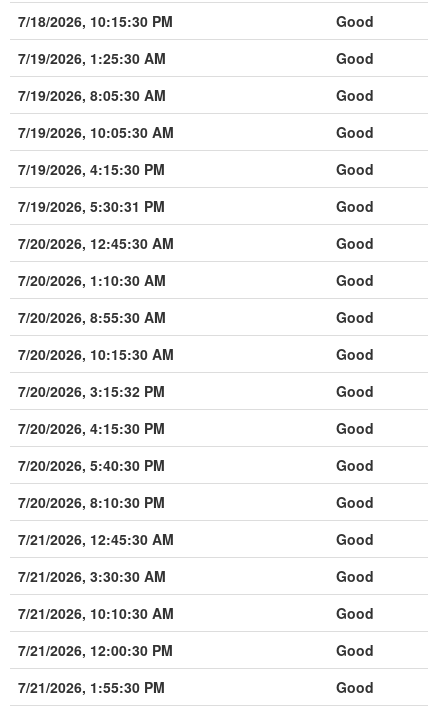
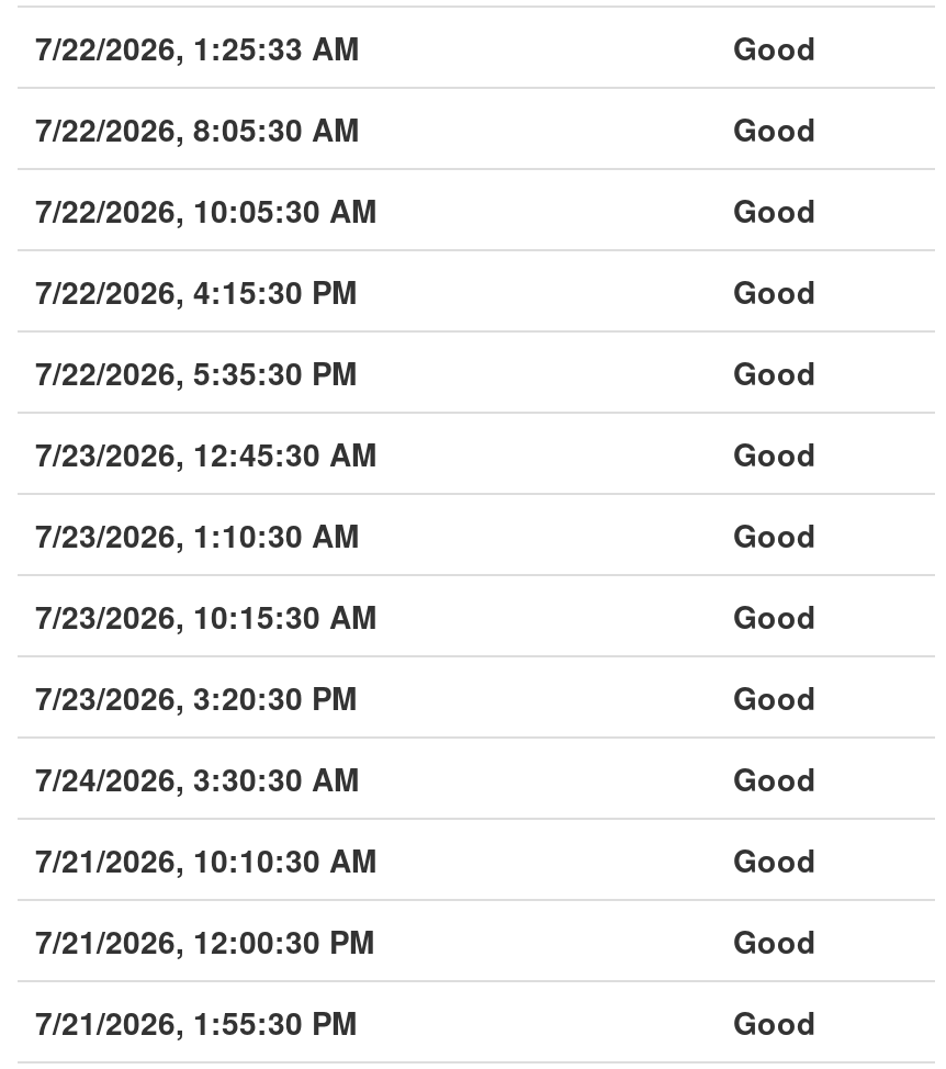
[18,11,173,31] 7/18/2026, 10:15:30 PM -> [35,25,360,69] 7/22/2026, 1:25:33 AM
[18,48,166,68] 7/19/2026, 1:25:30 AM -> [35,106,360,150] 7/22/2026, 8:05:30 AM
[18,85,166,105] 7/19/2026, 8:05:30 AM -> [35,188,378,232] 7/22/2026, 10:05:30 AM
[18,122,174,142] 7/19/2026, 10:05:30 AM -> [35,269,358,313] 7/22/2026, 4:15:30 PM
[18,159,165,179] 7/19/2026, 4:15:30 PM -> [35,350,358,394] 7/22/2026, 5:35:30 PM
[18,196,165,216] 7/19/2026, 5:30:31 PM -> [35,431,378,475] 7/23/2026, 12:45:30 AM
[18,233,174,253] 7/20/2026, 12:45:30 AM -> [35,513,360,556] 7/23/2026, 1:10:30 AM
[18,270,166,290] 7/20/2026, 1:10:30 AM -> [35,594,378,638] 7/23/2026, 10:15:30 AM
[18,307,166,327] 7/20/2026, 8:55:30 AM -> [35,675,358,719] 7/23/2026, 3:20:30 PM
[18,344,374,586] 7/20/2026, 10:15:30 AM | Good | 7/20/2026, 3:15:32 PM | Good | 7/20/2026, 4:15:30 PM | Good | 7/20/2026, 5:40:30 PM | Good | 7/20/2026, 8:10:30 PM | Good | 7/21/2026, 12:45:30 AM | Good | 7/21/2026, 3:30:30 AM -> [35,756,360,800] 7/24/2026, 3:30:30 AM

